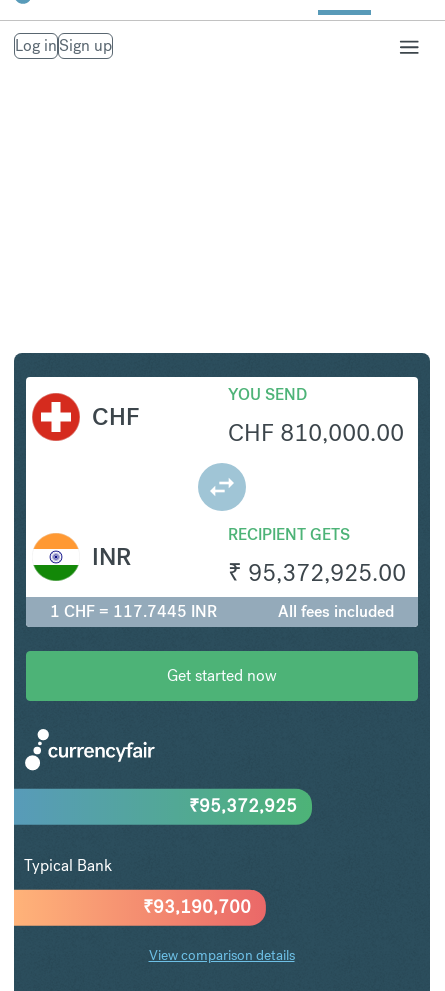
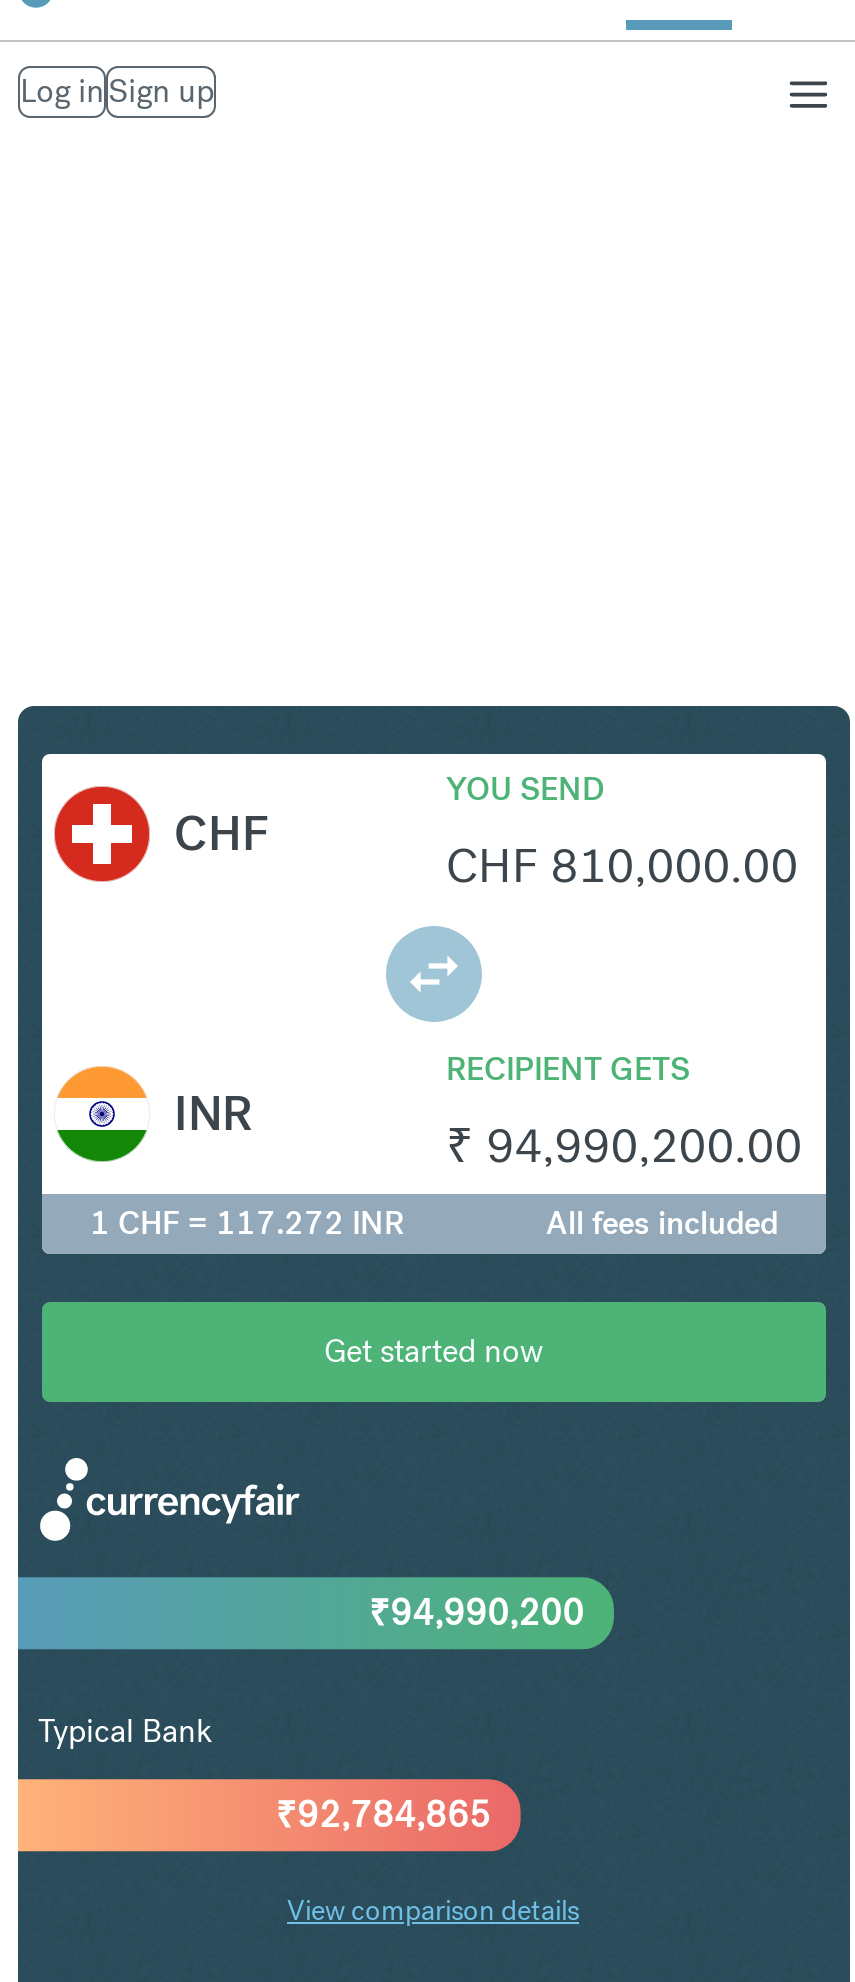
[228,557,406,588] ₹ 95,372,925.00 -> [446,1113,802,1175] ₹ 94,990,200.00
[50,601,217,622] 1 CHF = 117.7445 INR -> [90,1201,404,1243] 1 CHF = 117.272 INR
[189,794,297,817] ₹95,372,925 -> [369,1589,584,1635] ₹94,990,200
[143,895,251,918] ₹93,190,700 -> [276,1791,491,1837] ₹92,784,865

